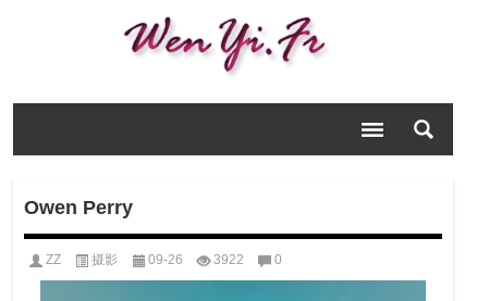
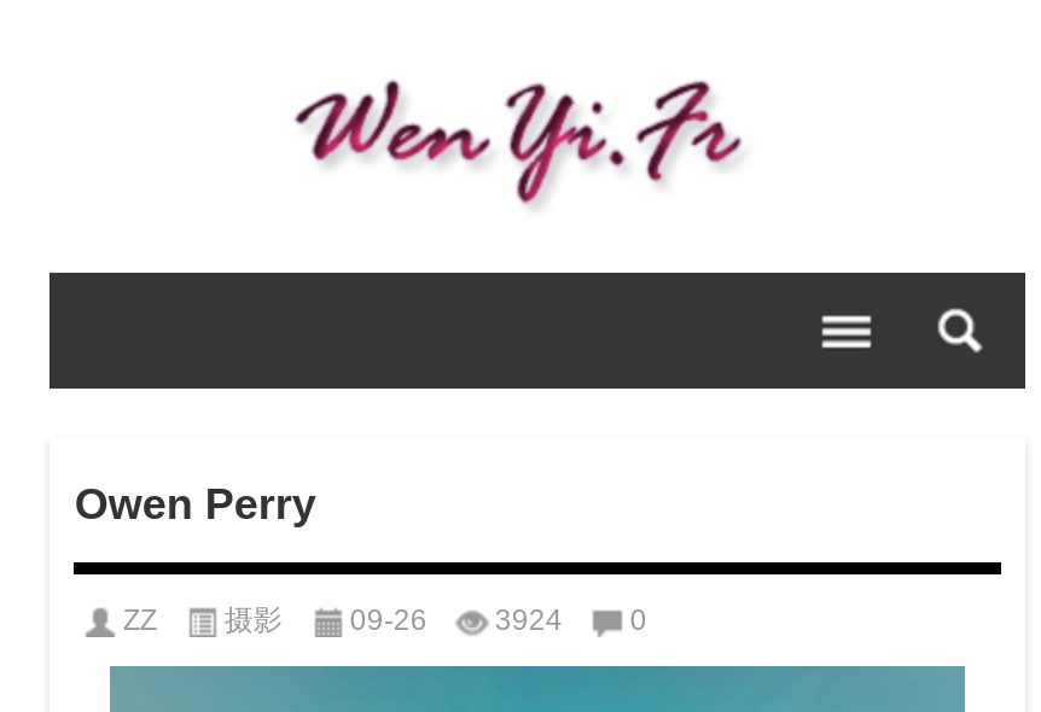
[46,252,282,267] ZZ 摄影 09-26 3922 0 -> [123,602,647,636] ZZ 摄影 09-26 3924 0

